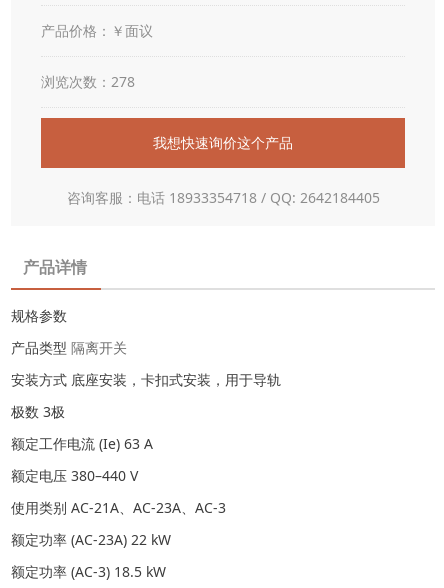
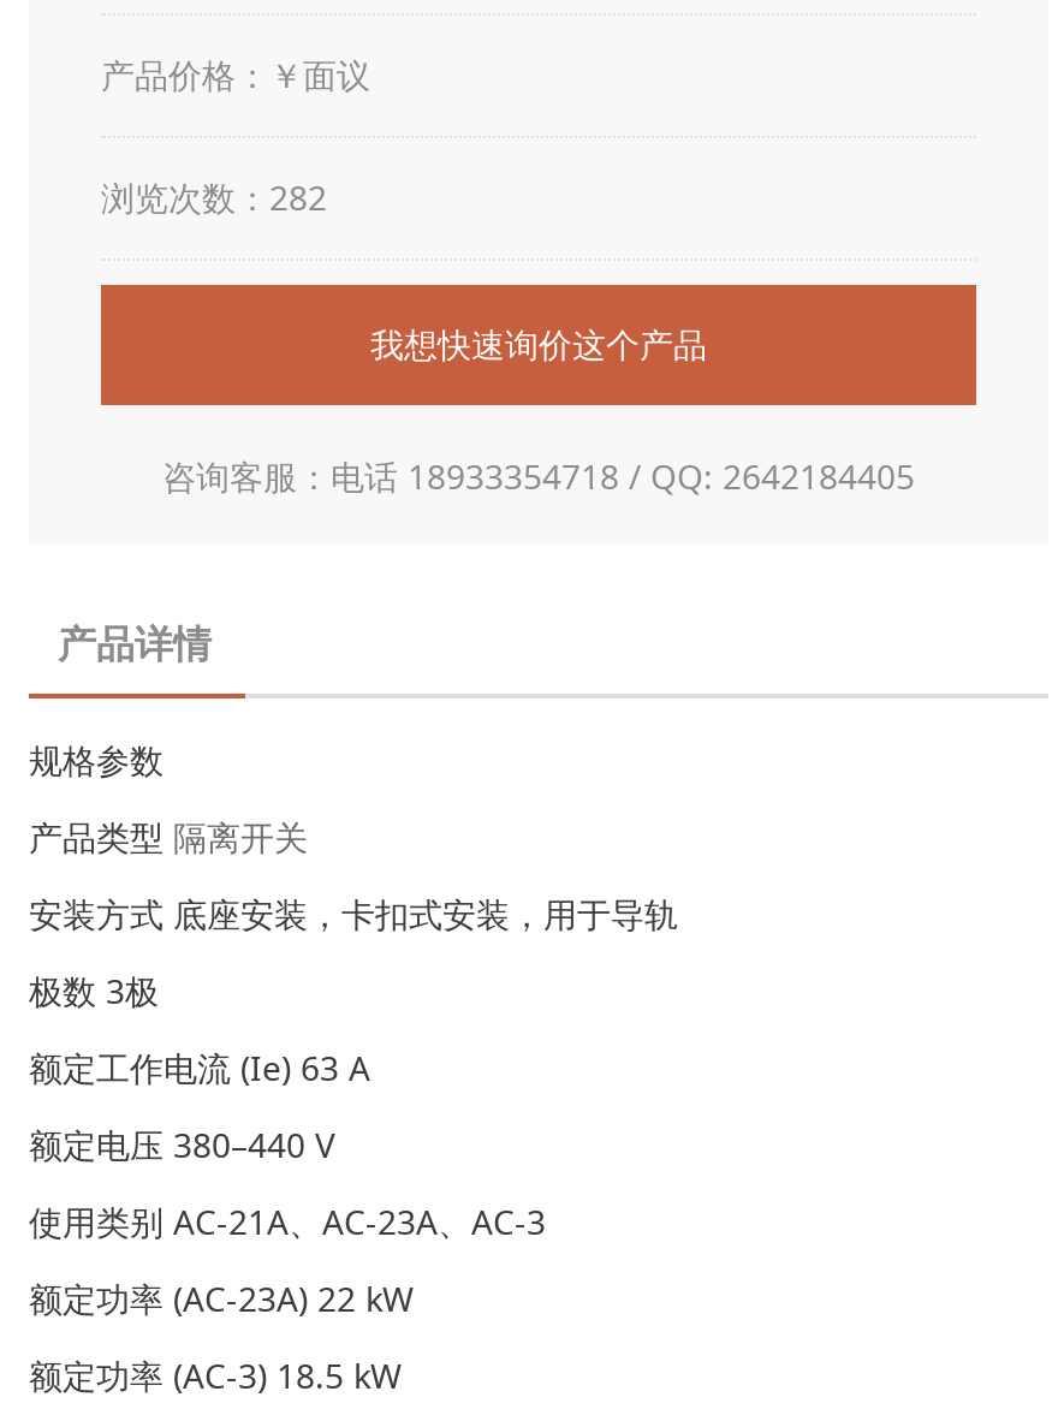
[41,72,135,91] 浏览次数：278 -> [101,175,327,220] 浏览次数：282

